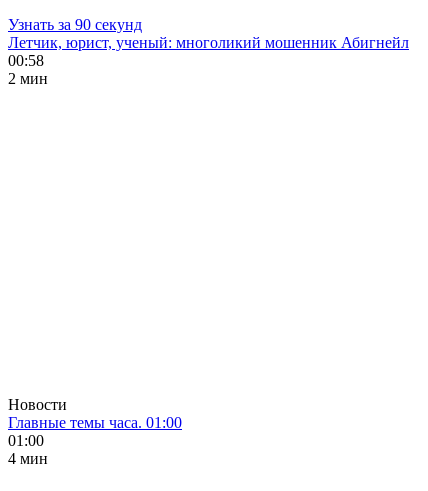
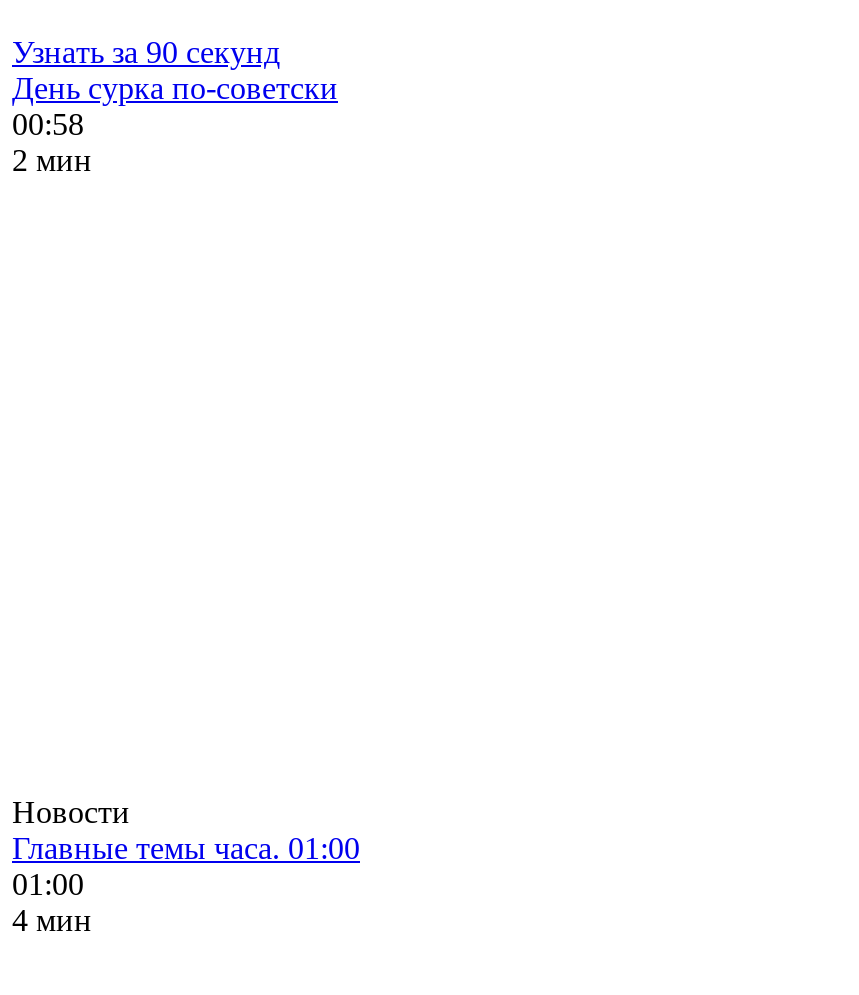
[8,34,409,51] Летчик, юрист, ученый: многоликий мошенник Абигнейл -> [12,71,338,105] День сурка по-советски

